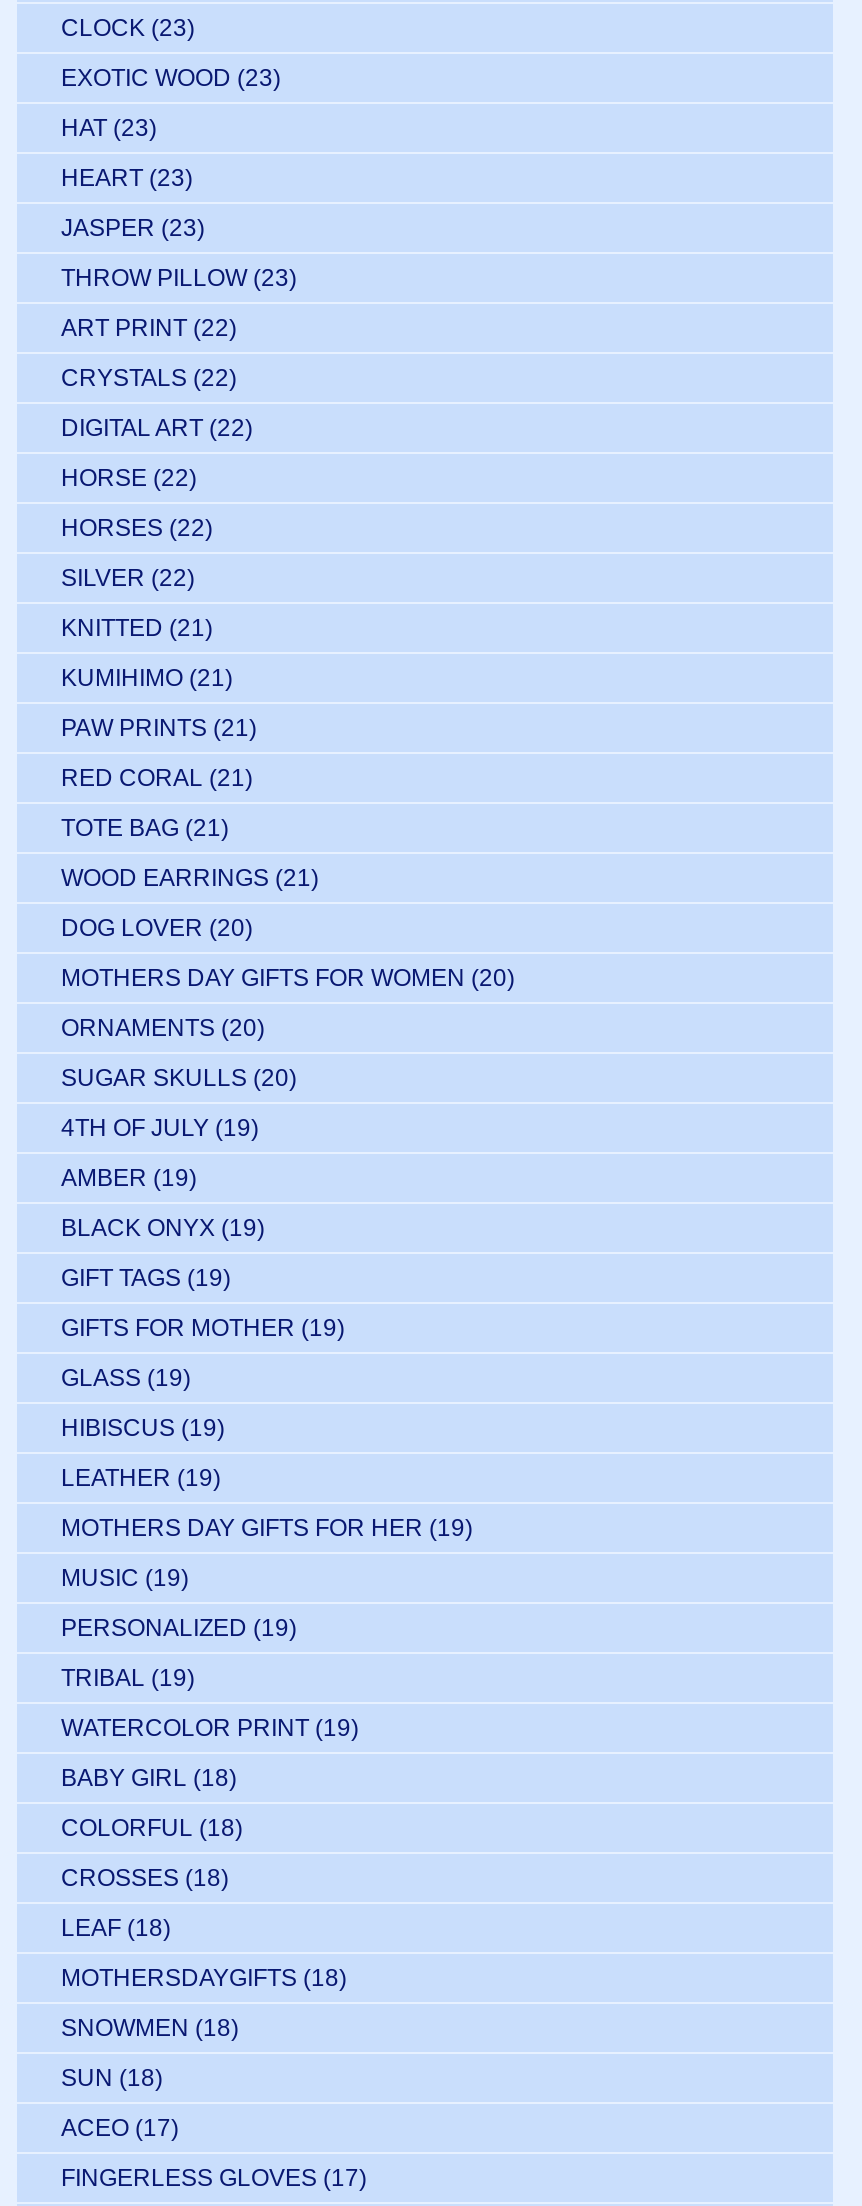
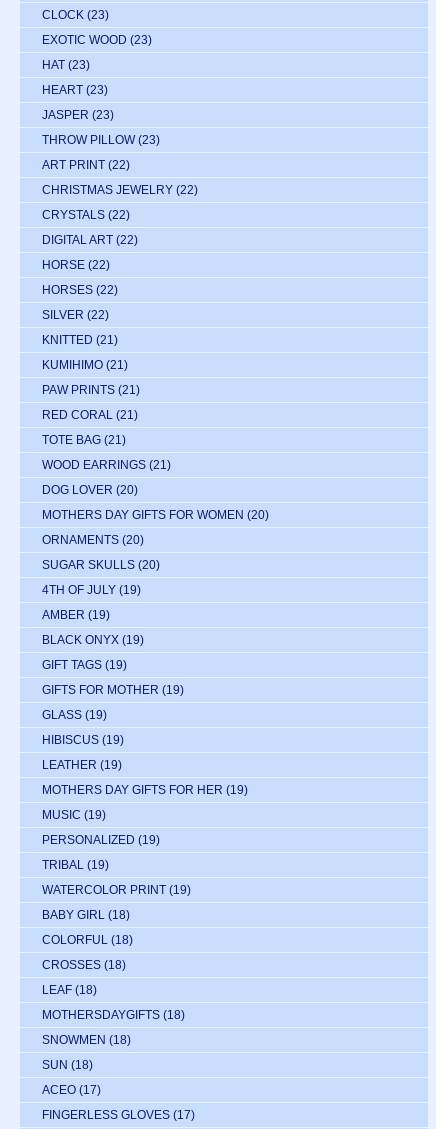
none -> [42,183,198,197] CHRISTMAS JEWELRY (22)

